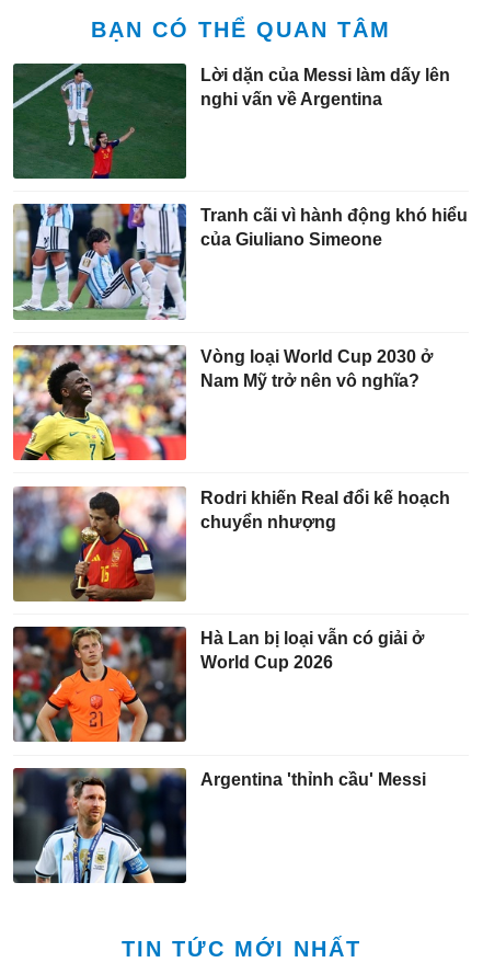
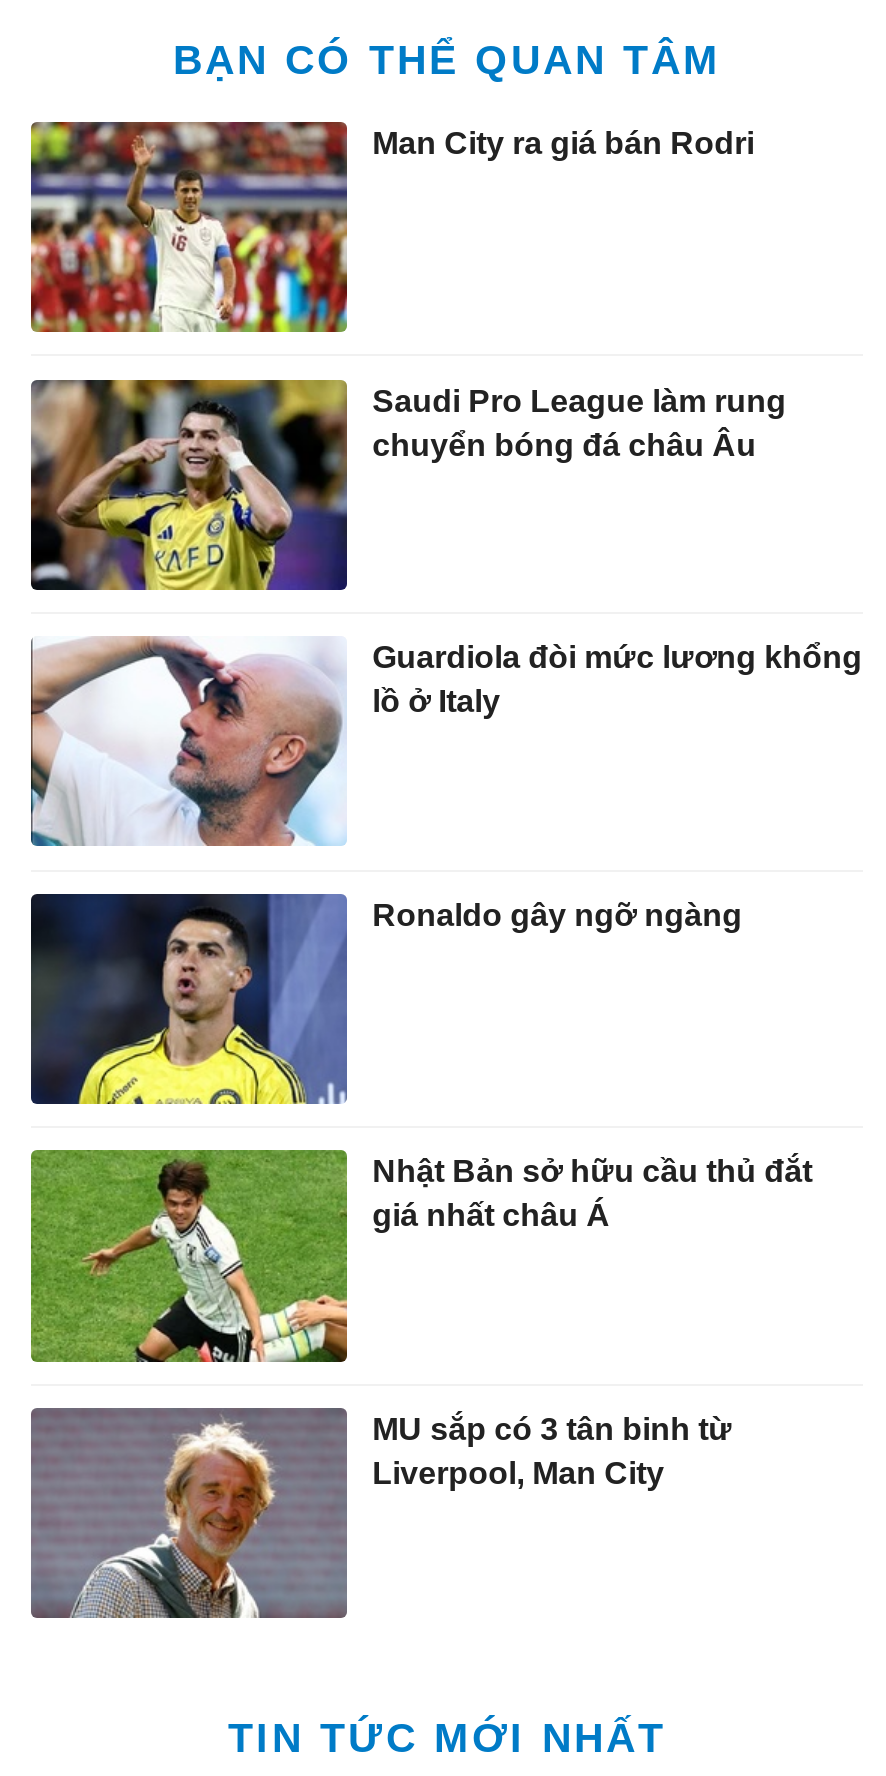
[12,62,450,180] [image] | Lời dặn của Messi làm dấy lên | nghi vấn về Argentina -> [29,120,754,334] [image] | Man City ra giá bán Rodri
[12,203,467,321] [image] | Tranh cãi vì hành động khó hiểu | của Giuliano Simeone -> [29,378,786,592] [image] | Saudi Pro League làm rung | chuyển bóng đá châu Âu
[12,344,432,461] [image] | Vòng loại World Cup 2030 ở | Nam Mỹ trở nên vô nghĩa? -> [29,636,862,848] [image] | Guardiola đòi mức lương khổng | lồ ở Italy
[12,485,450,603] [image] | Rodri khiến Real đổi kế hoạch | chuyển nhượng -> [29,892,742,1106] [image] | Ronaldo gây ngỡ ngàng
[12,626,423,743] [image] | Hà Lan bị loại vẫn có giải ở | World Cup 2026 -> [29,1148,812,1364] [image] | Nhật Bản sở hữu cầu thủ đắt | giá nhất châu Á
[13,768,426,884] [image] | Argentina 'thỉnh cầu' Messi -> [31,1408,732,1620] [image] | MU sắp có 3 tân binh từ | Liverpool, Man City

